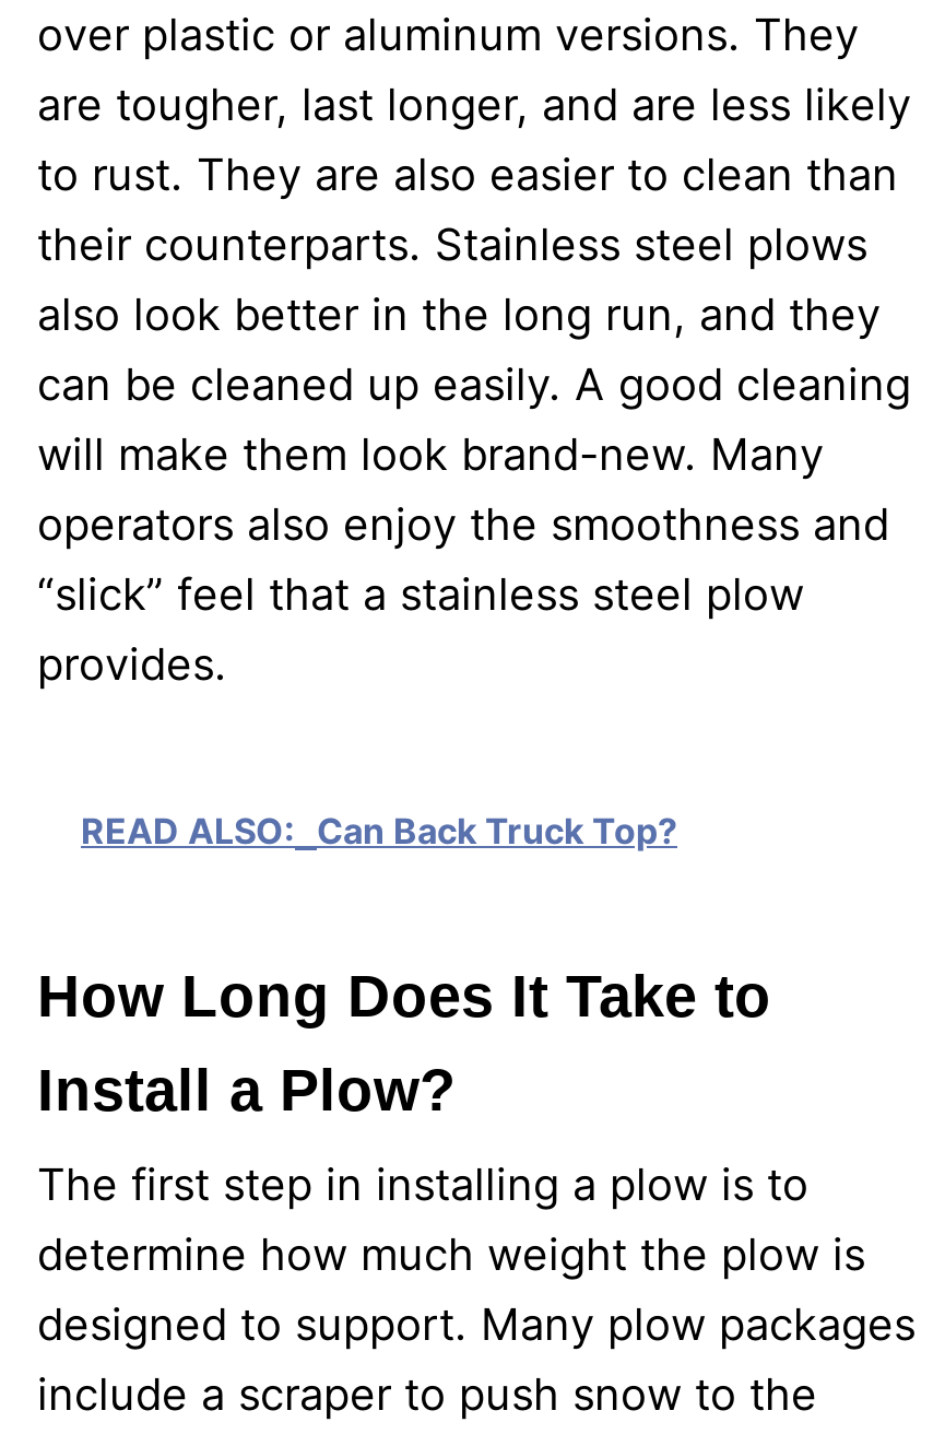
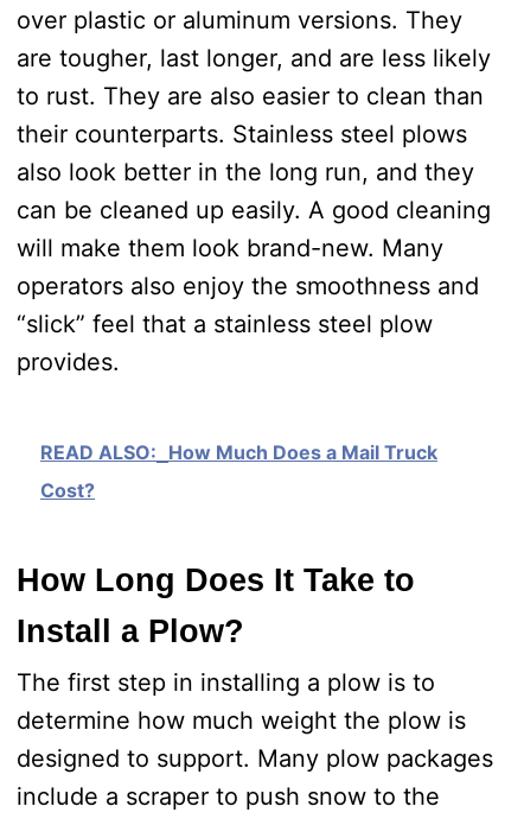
[81,810,677,853] READ ALSO: Can Back Truck Top? -> [40,441,437,503] READ ALSO: How Much Does a Mail Truck | Cost?

